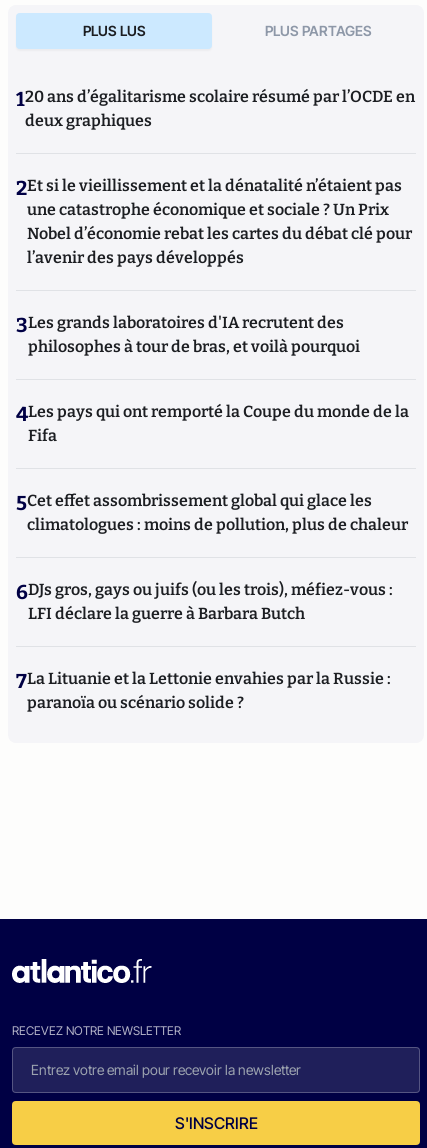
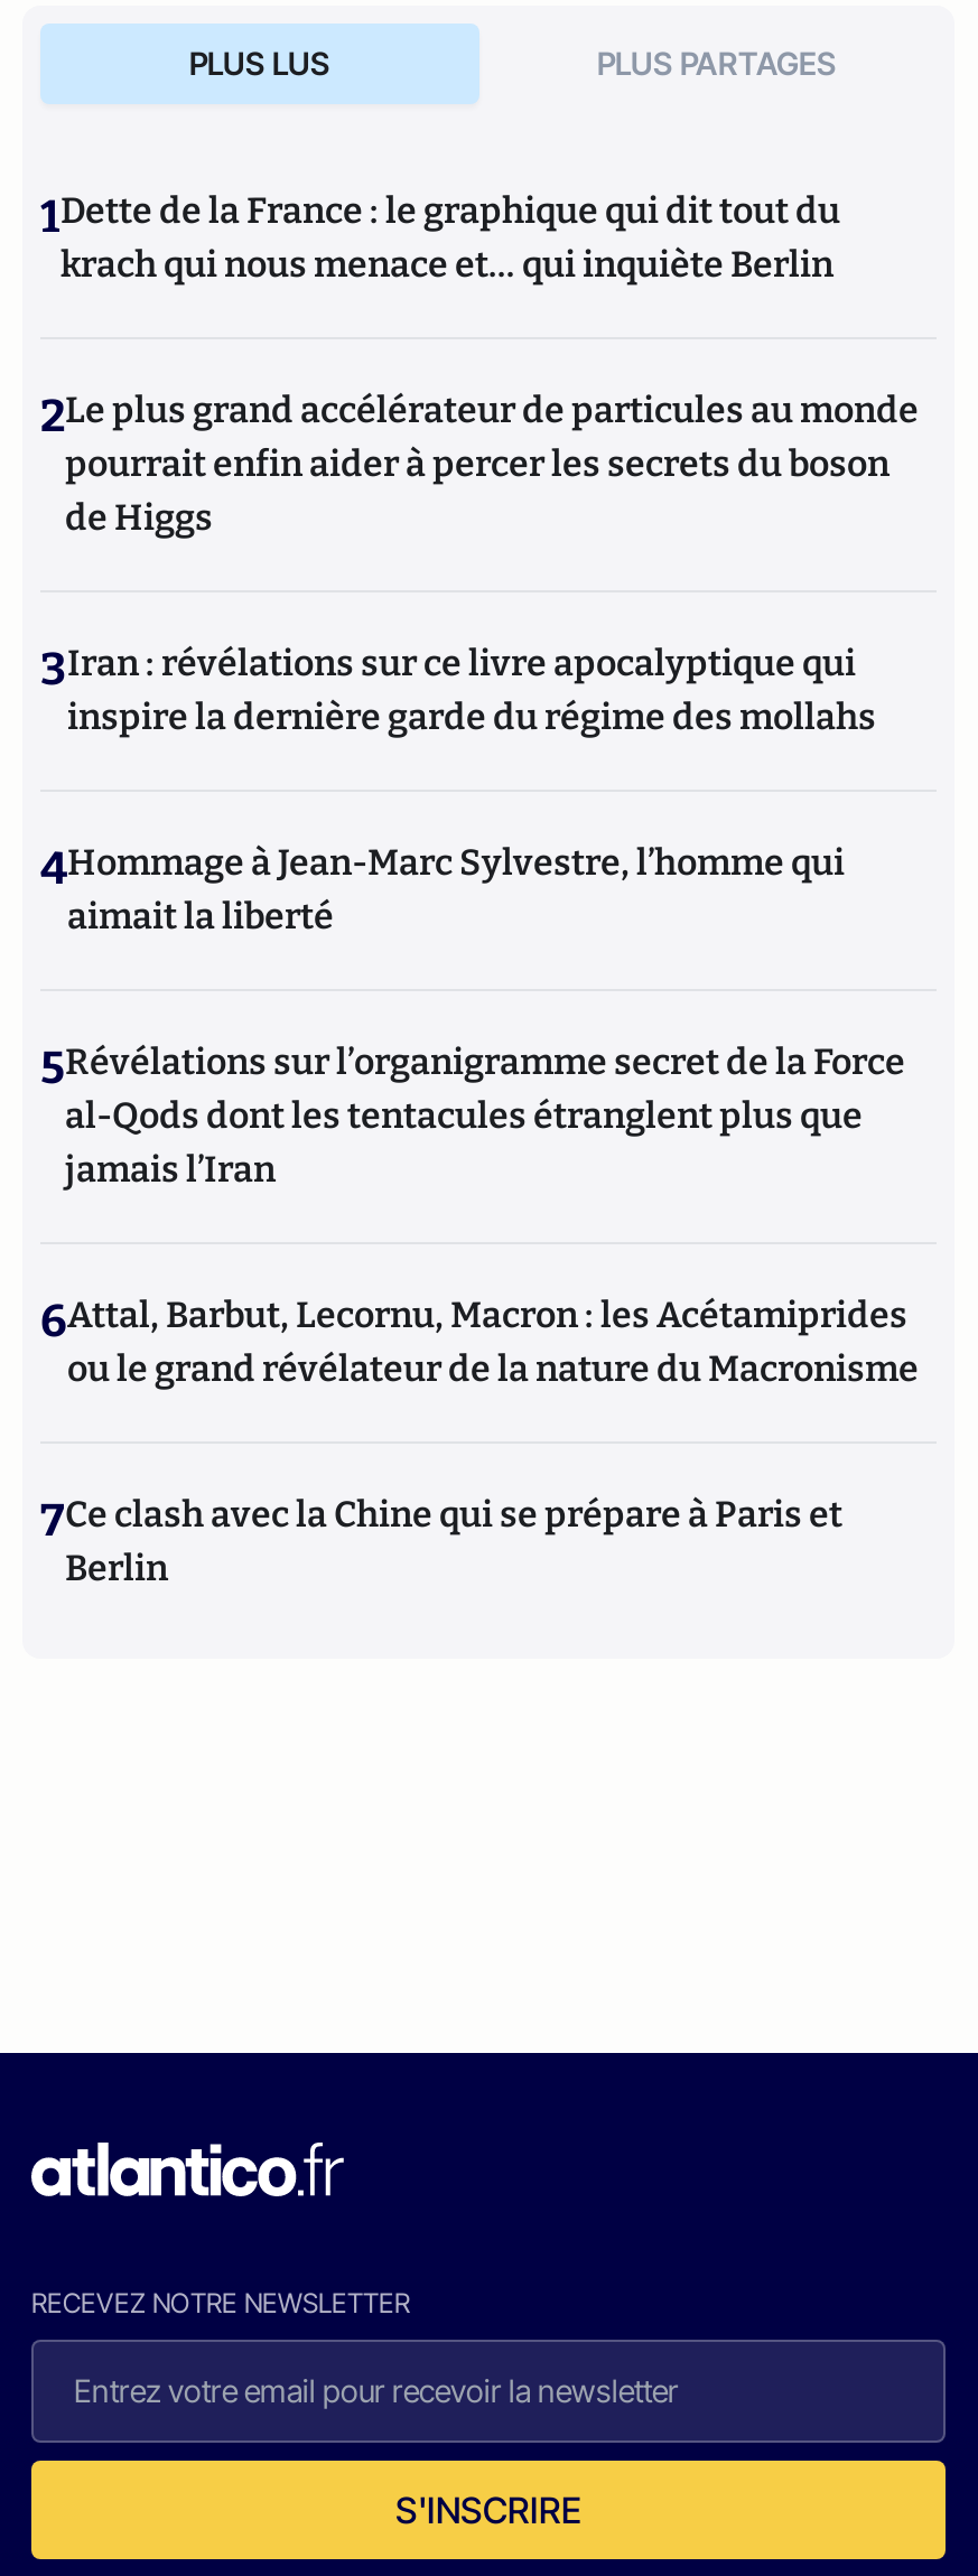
[16,87,415,130] 120 ans d’égalitarisme scolaire résumé par l’OCDE en | deux graphiques -> [40,189,840,286] 1Dette de la France : le graphique qui dit tout du | krach qui nous menace et… qui inquiète Berlin
[16,176,412,267] 2Et si le vieillissement et la dénatalité n’étaient pas | une catastrophe économique et sociale ? Un Prix | Nobel d’économie rebat les cartes du débat clé pour | l’avenir des pays développés -> [40,389,919,539] 2Le plus grand accélérateur de particules au monde | pourrait enfin aider à percer les secrets du boson | de Higgs
[16,313,360,356] 3Les grands laboratoires d'IA recrutent des | philosophes à tour de bras, et voilà pourquoi -> [40,642,876,738] 3Iran : révélations sur ce livre apocalyptique qui | inspire la dernière garde du régime des mollahs
[16,402,409,445] 4Les pays qui ont remporté la Coupe du monde de la | Fifa -> [40,841,845,937] 4Hommage à Jean-Marc Sylvestre, l’homme qui | aimait la liberté
[16,491,408,534] 5Cet effet assombrissement global qui glace les | climatologues : moins de pollution, plus de chaleur -> [40,1040,905,1191] 5Révélations sur l’organigramme secret de la Force | al-Qods dont les tentacules étranglent plus que | jamais l’Iran
[16,580,393,623] 6DJs gros, gays ou juifs (ou les trois), méfiez-vous : | LFI déclare la guerre à Barbara Butch -> [40,1294,919,1390] 6Attal, Barbut, Lecornu, Macron : les Acétamiprides | ou le grand révélateur de la nature du Macronisme
[16,669,391,712] 7La Lituanie et la Lettonie envahies par la Russie : | paranoïa ou scénario solide ? -> [40,1493,842,1589] 7Ce clash avec la Chine qui se prépare à Paris et | Berlin

